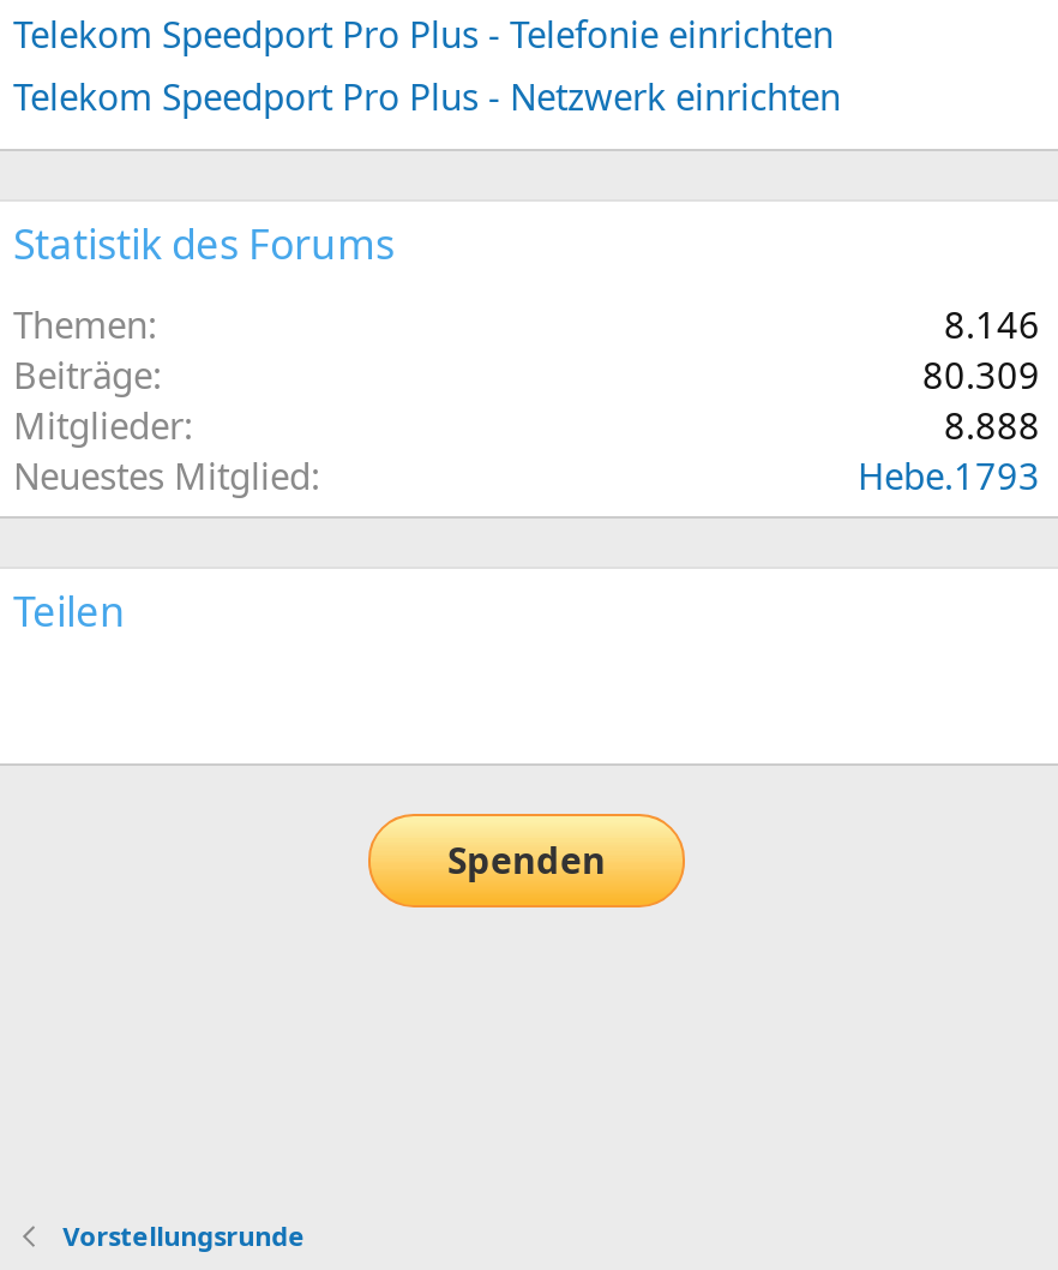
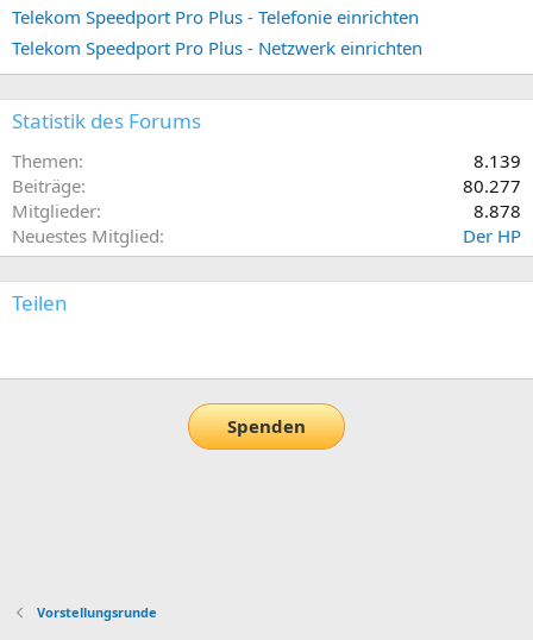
[944,300,1040,348] 8.146 -> [474,149,521,173] 8.139
[922,351,1040,399] 80.309 -> [463,174,521,198] 80.277
[944,401,1040,449] 8.888 -> [474,199,521,223] 8.878
[858,452,1040,500] Hebe.1793 -> [463,224,521,248] Der HP

